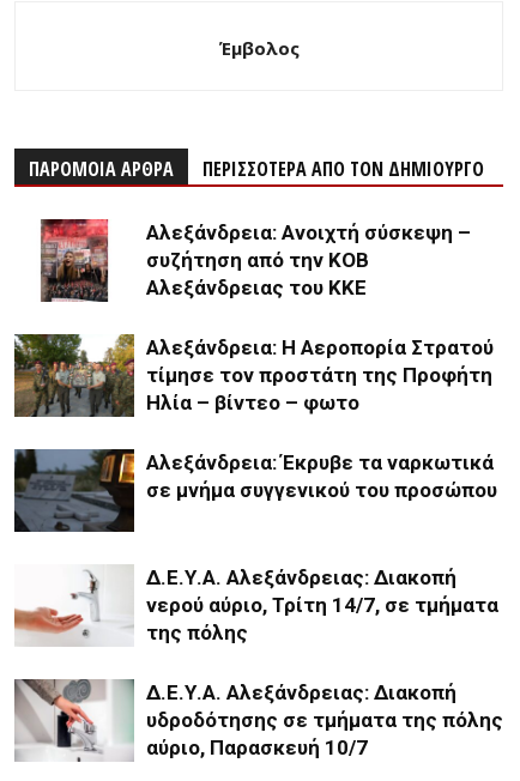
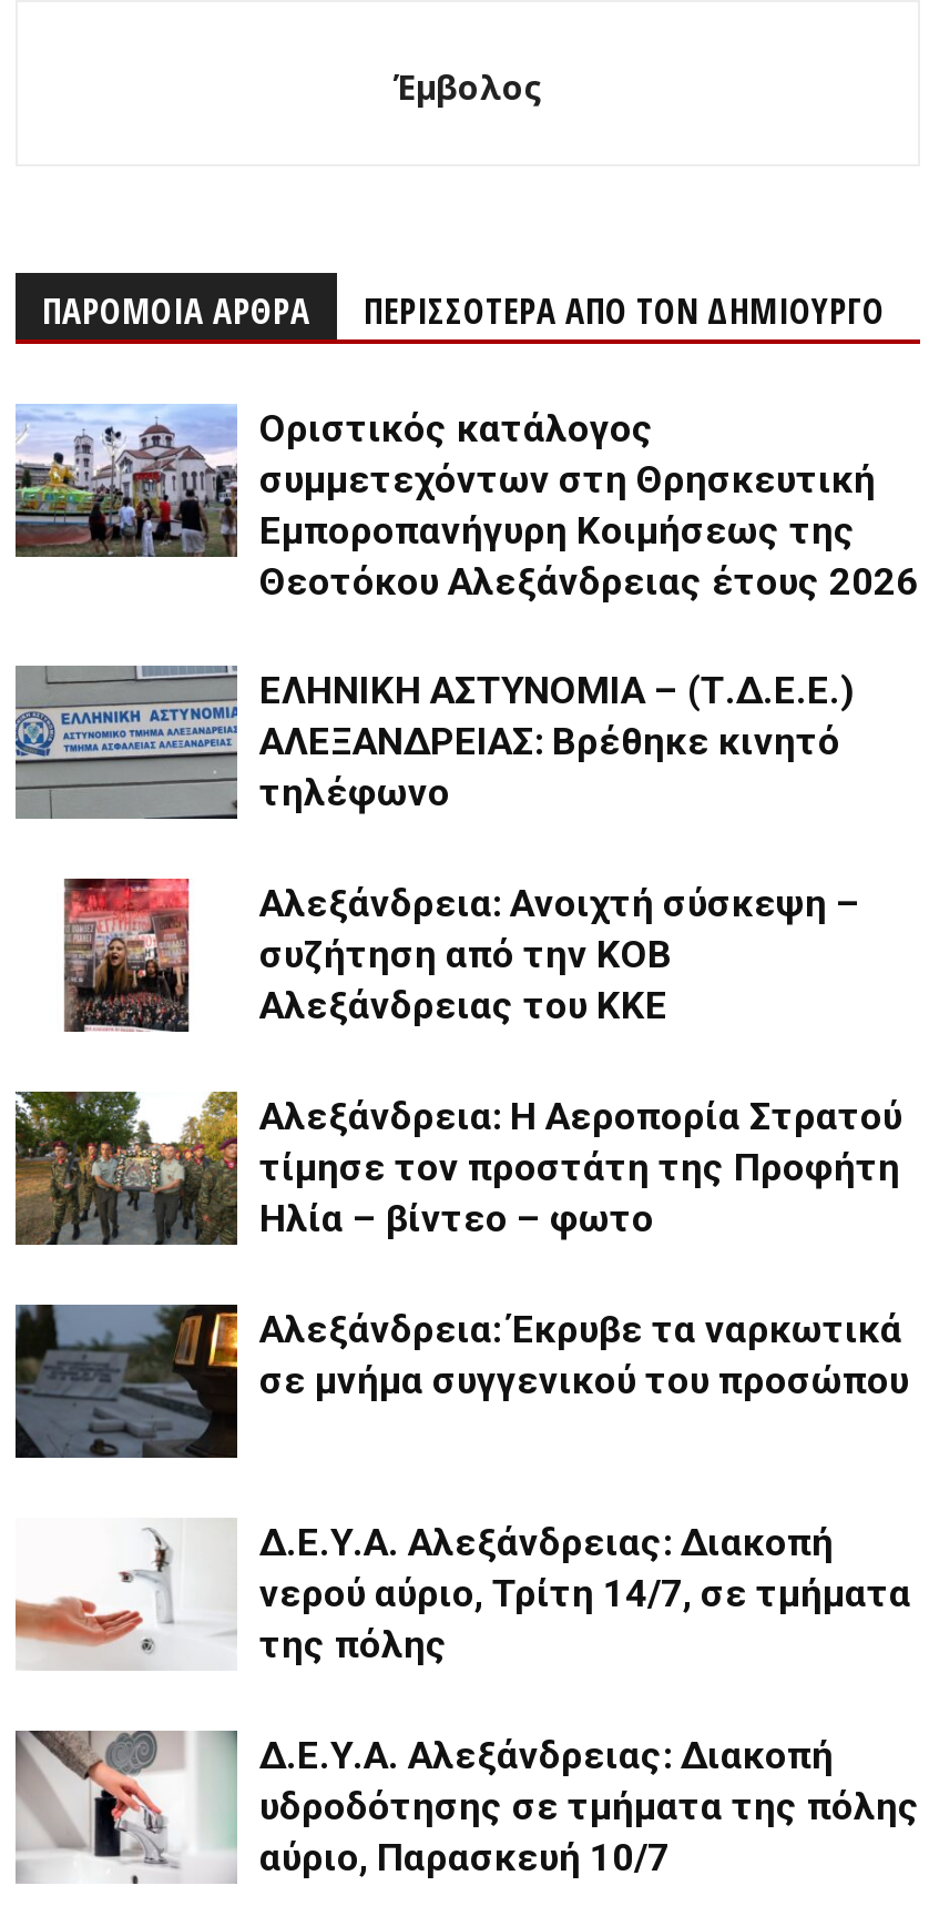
none -> [13,404,918,816] [image] | Οριστικός κατάλογος | συμμετεχόντων στη Θρησκευτική | Εμποροπανήγυρη Κοιμήσεως της | Θεοτόκου Αλεξάνδρειας έτους 2026 | ΕΛΗΝΙΚΗ ΑΣΤΥΝΟΜΙΑ – (Τ.Δ.Ε.Ε.) | ΑΛΕΞΑΝΔΡΕΙΑΣ: Βρέθηκε κινητό | τηλέφωνο
none -> [16,663,228,821] [image]

